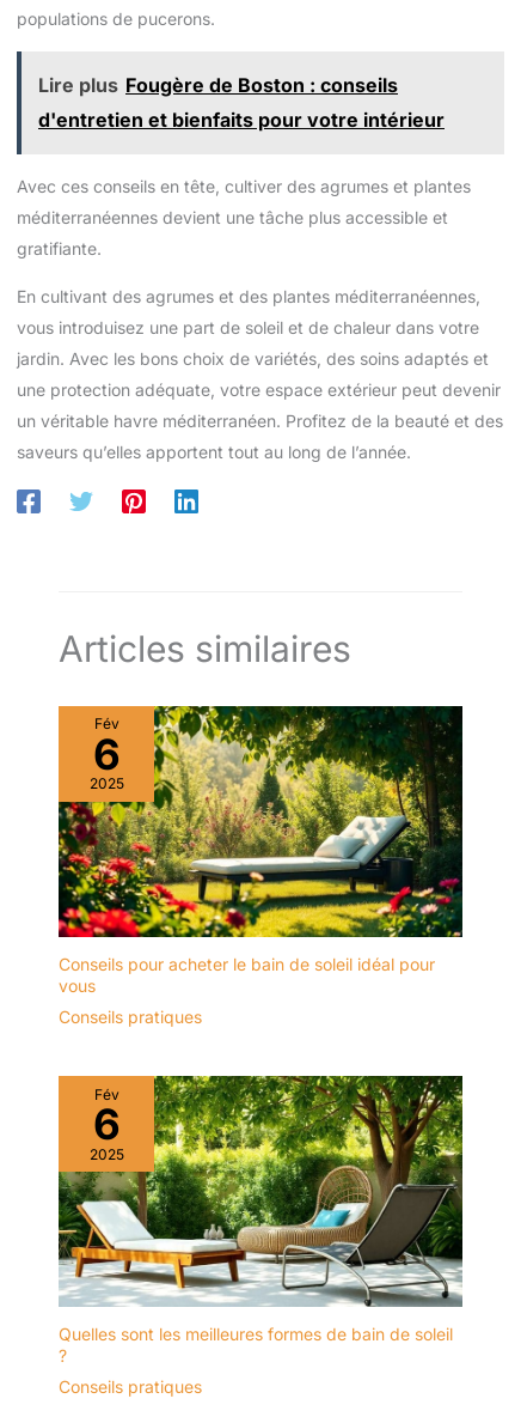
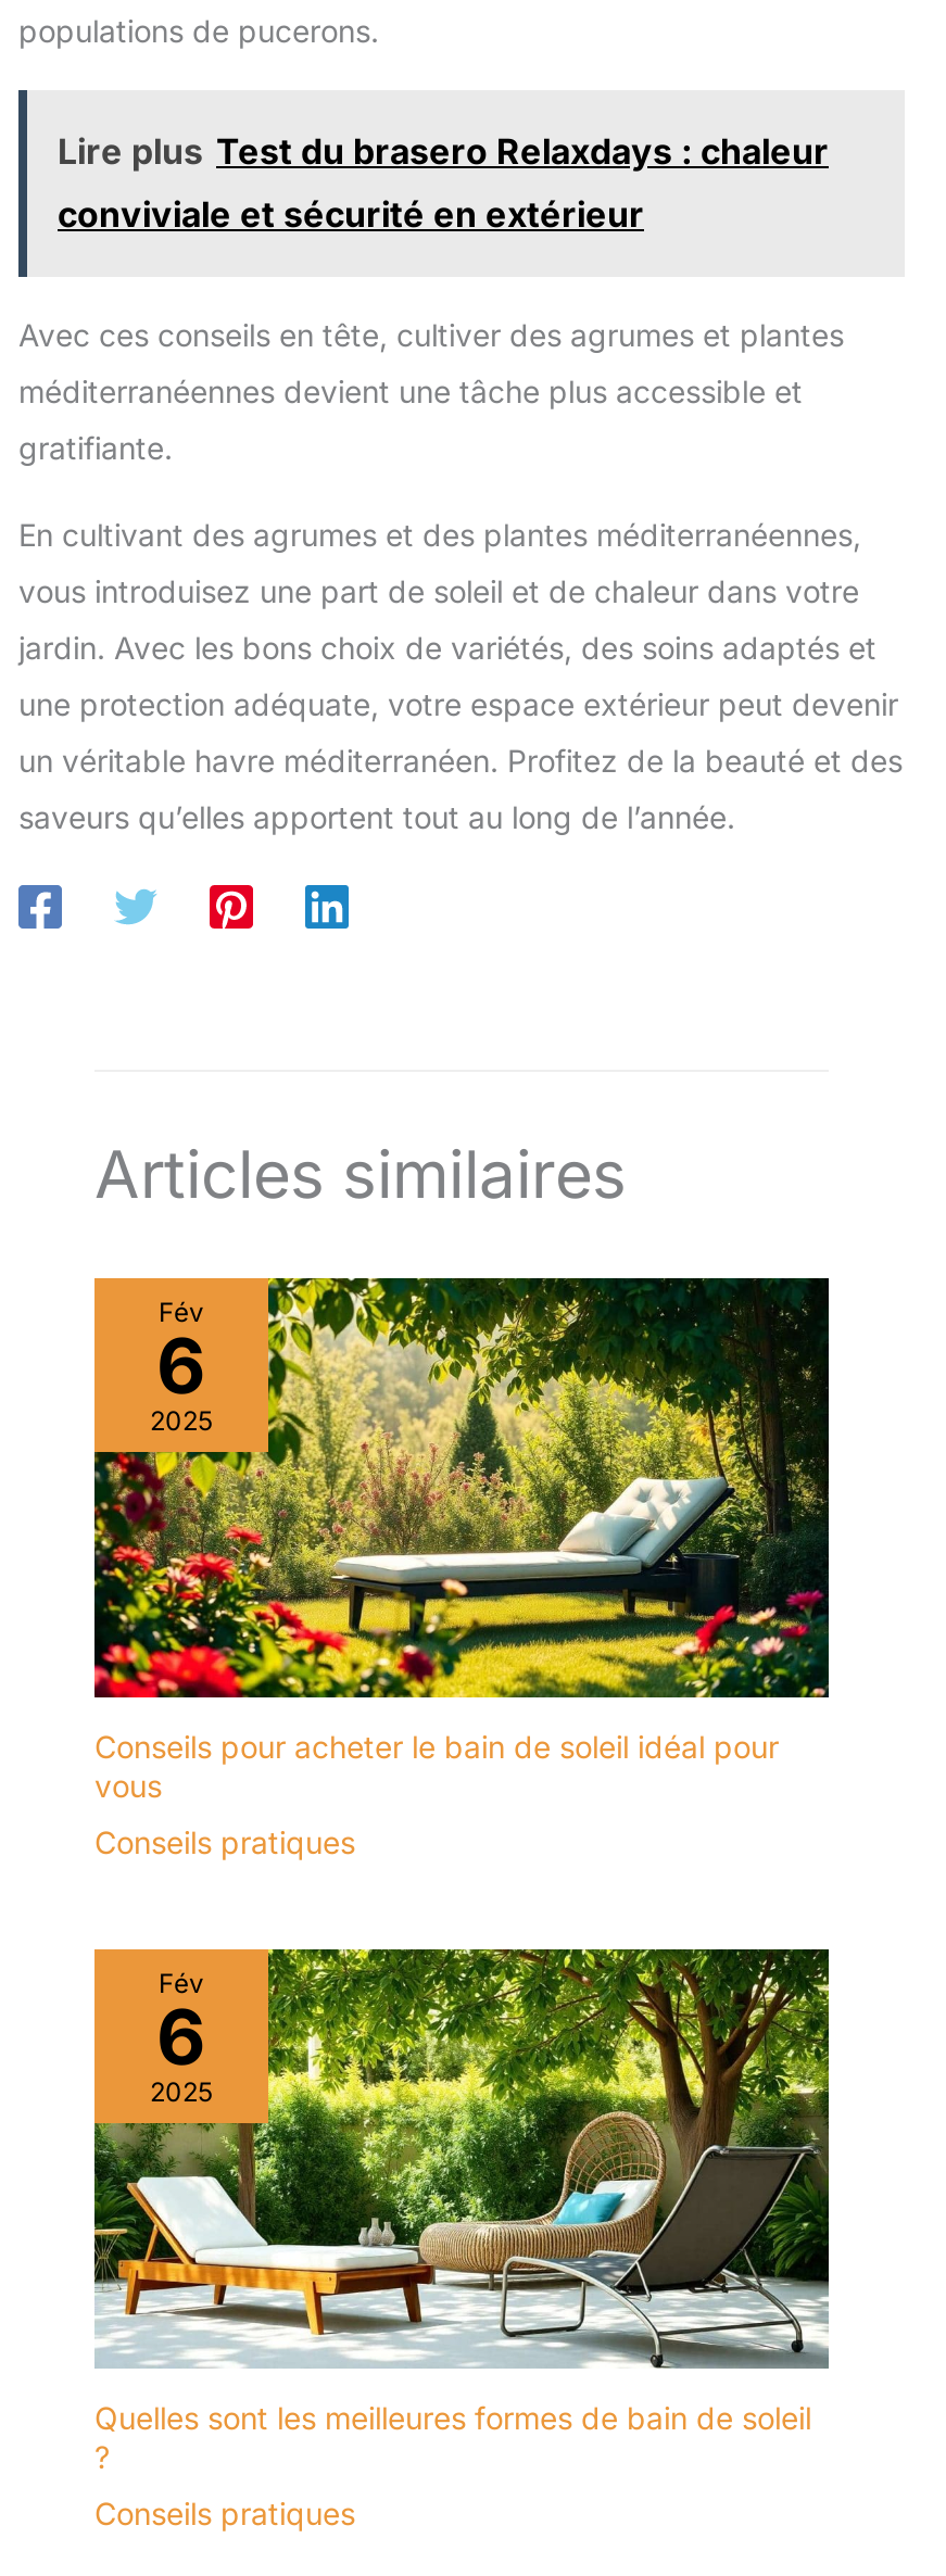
[38,73,445,131] Lire plus Fougère de Boston : conseils | d'entretien et bienfaits pour votre intérieur -> [58,128,829,235] Lire plus Test du brasero Relaxdays : chaleur | conviviale et sécurité en extérieur

